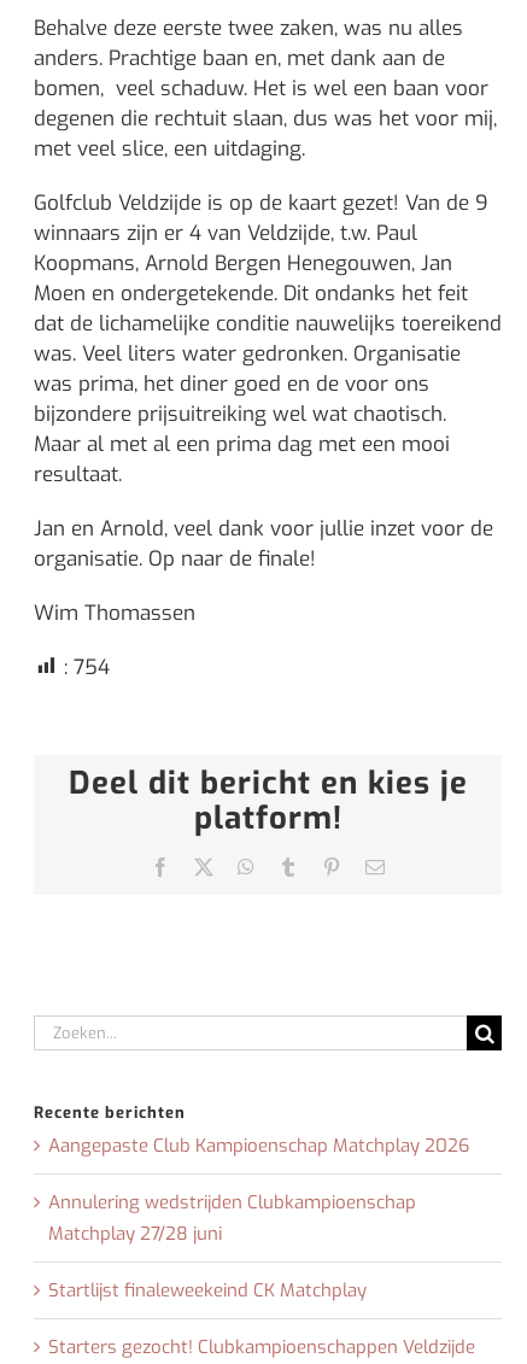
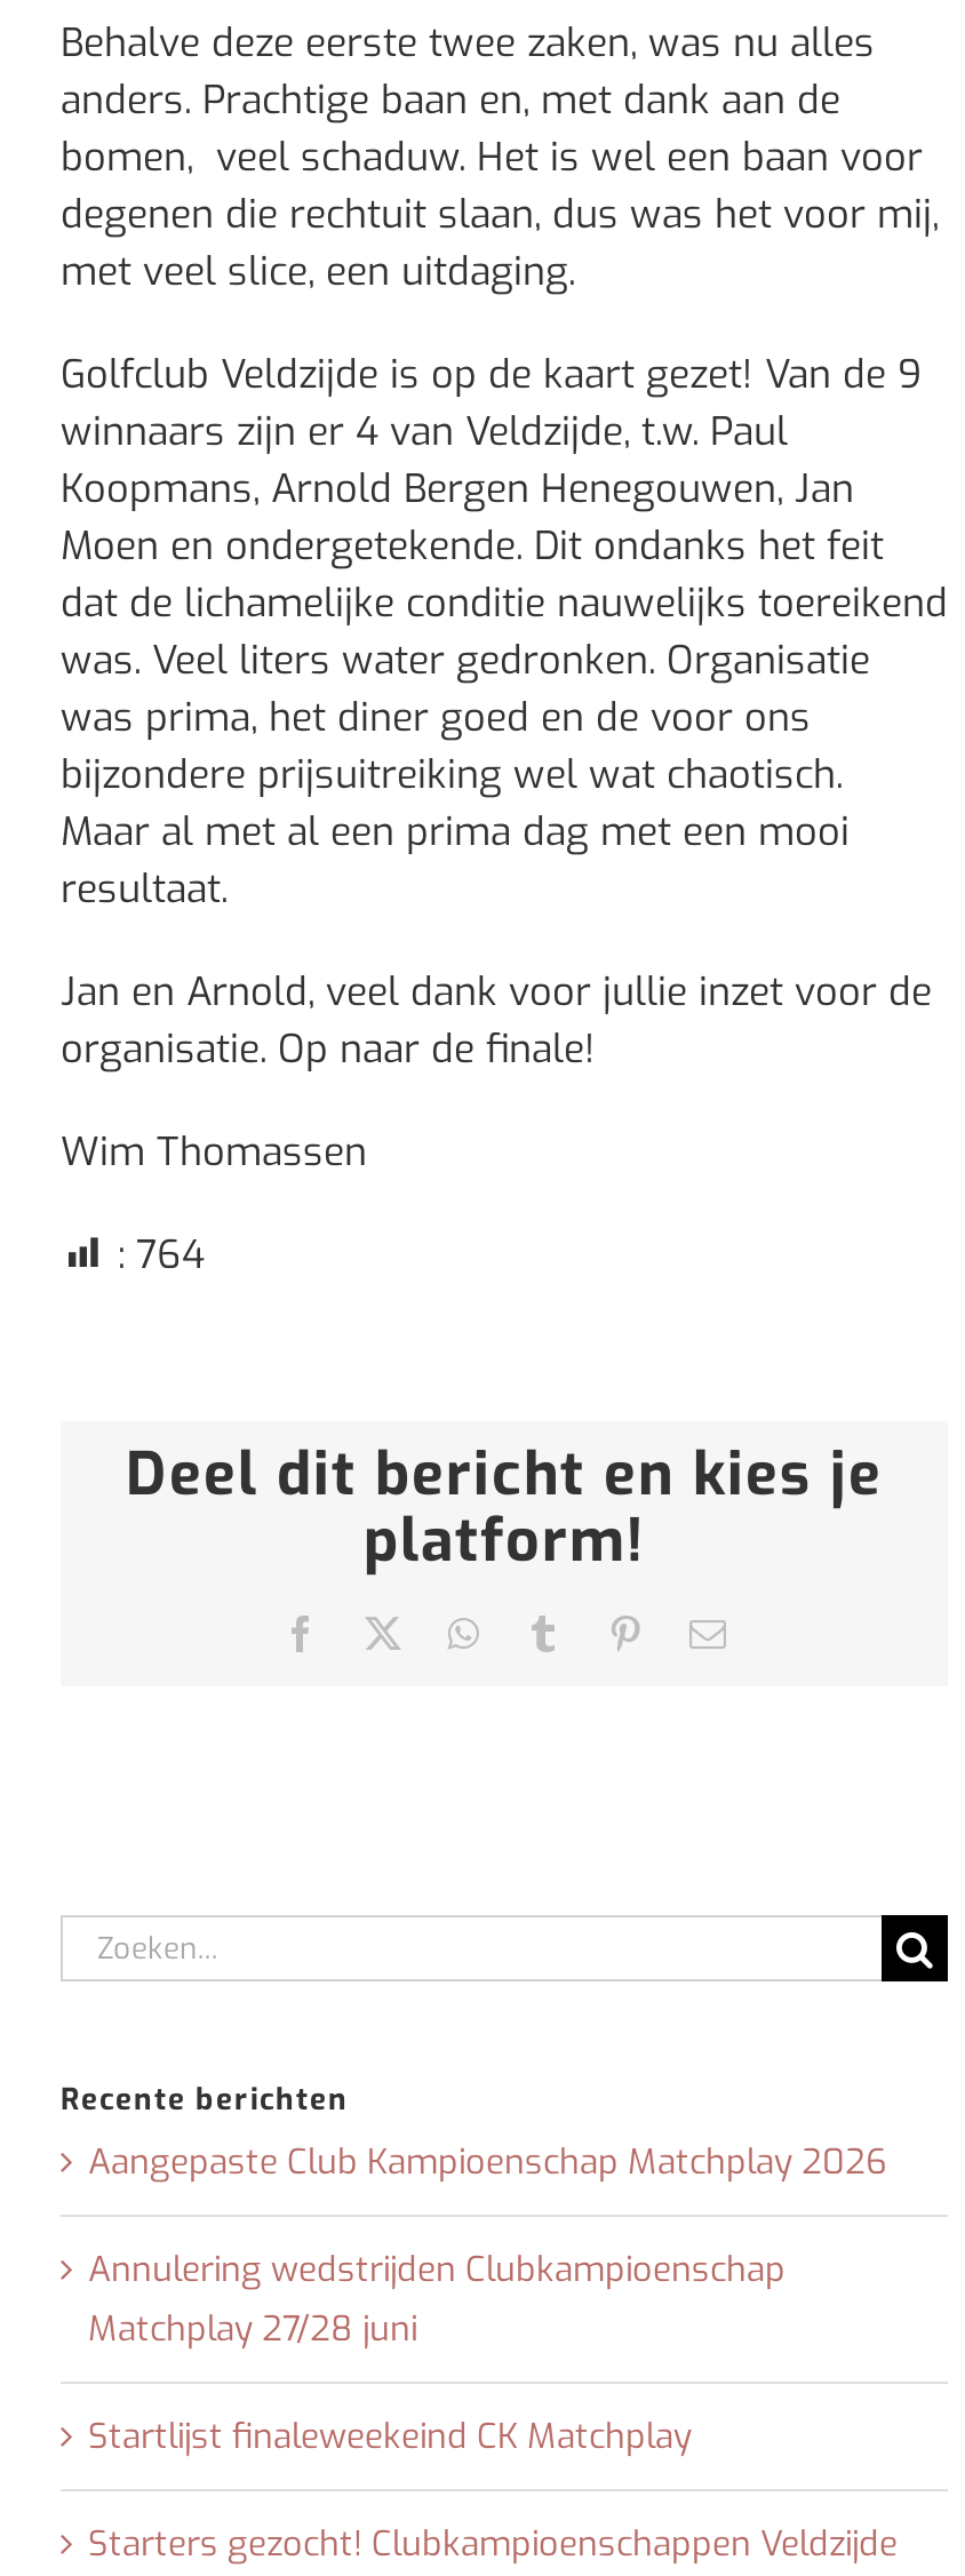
[64,654,110,681] : 754 -> [118,1229,205,1282] : 764

